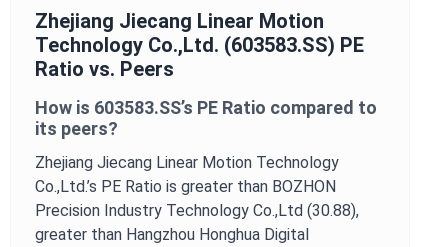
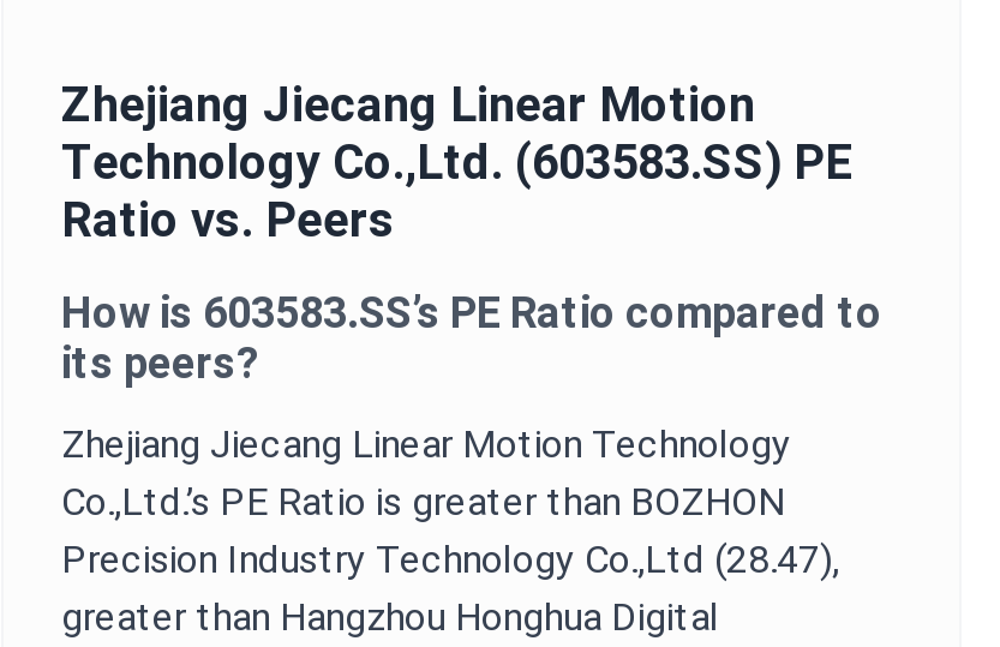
[35,201,359,220] Precision Industry Technology Co.,Ltd (30.88), -> [61,537,839,582] Precision Industry Technology Co.,Ltd (28.47),

